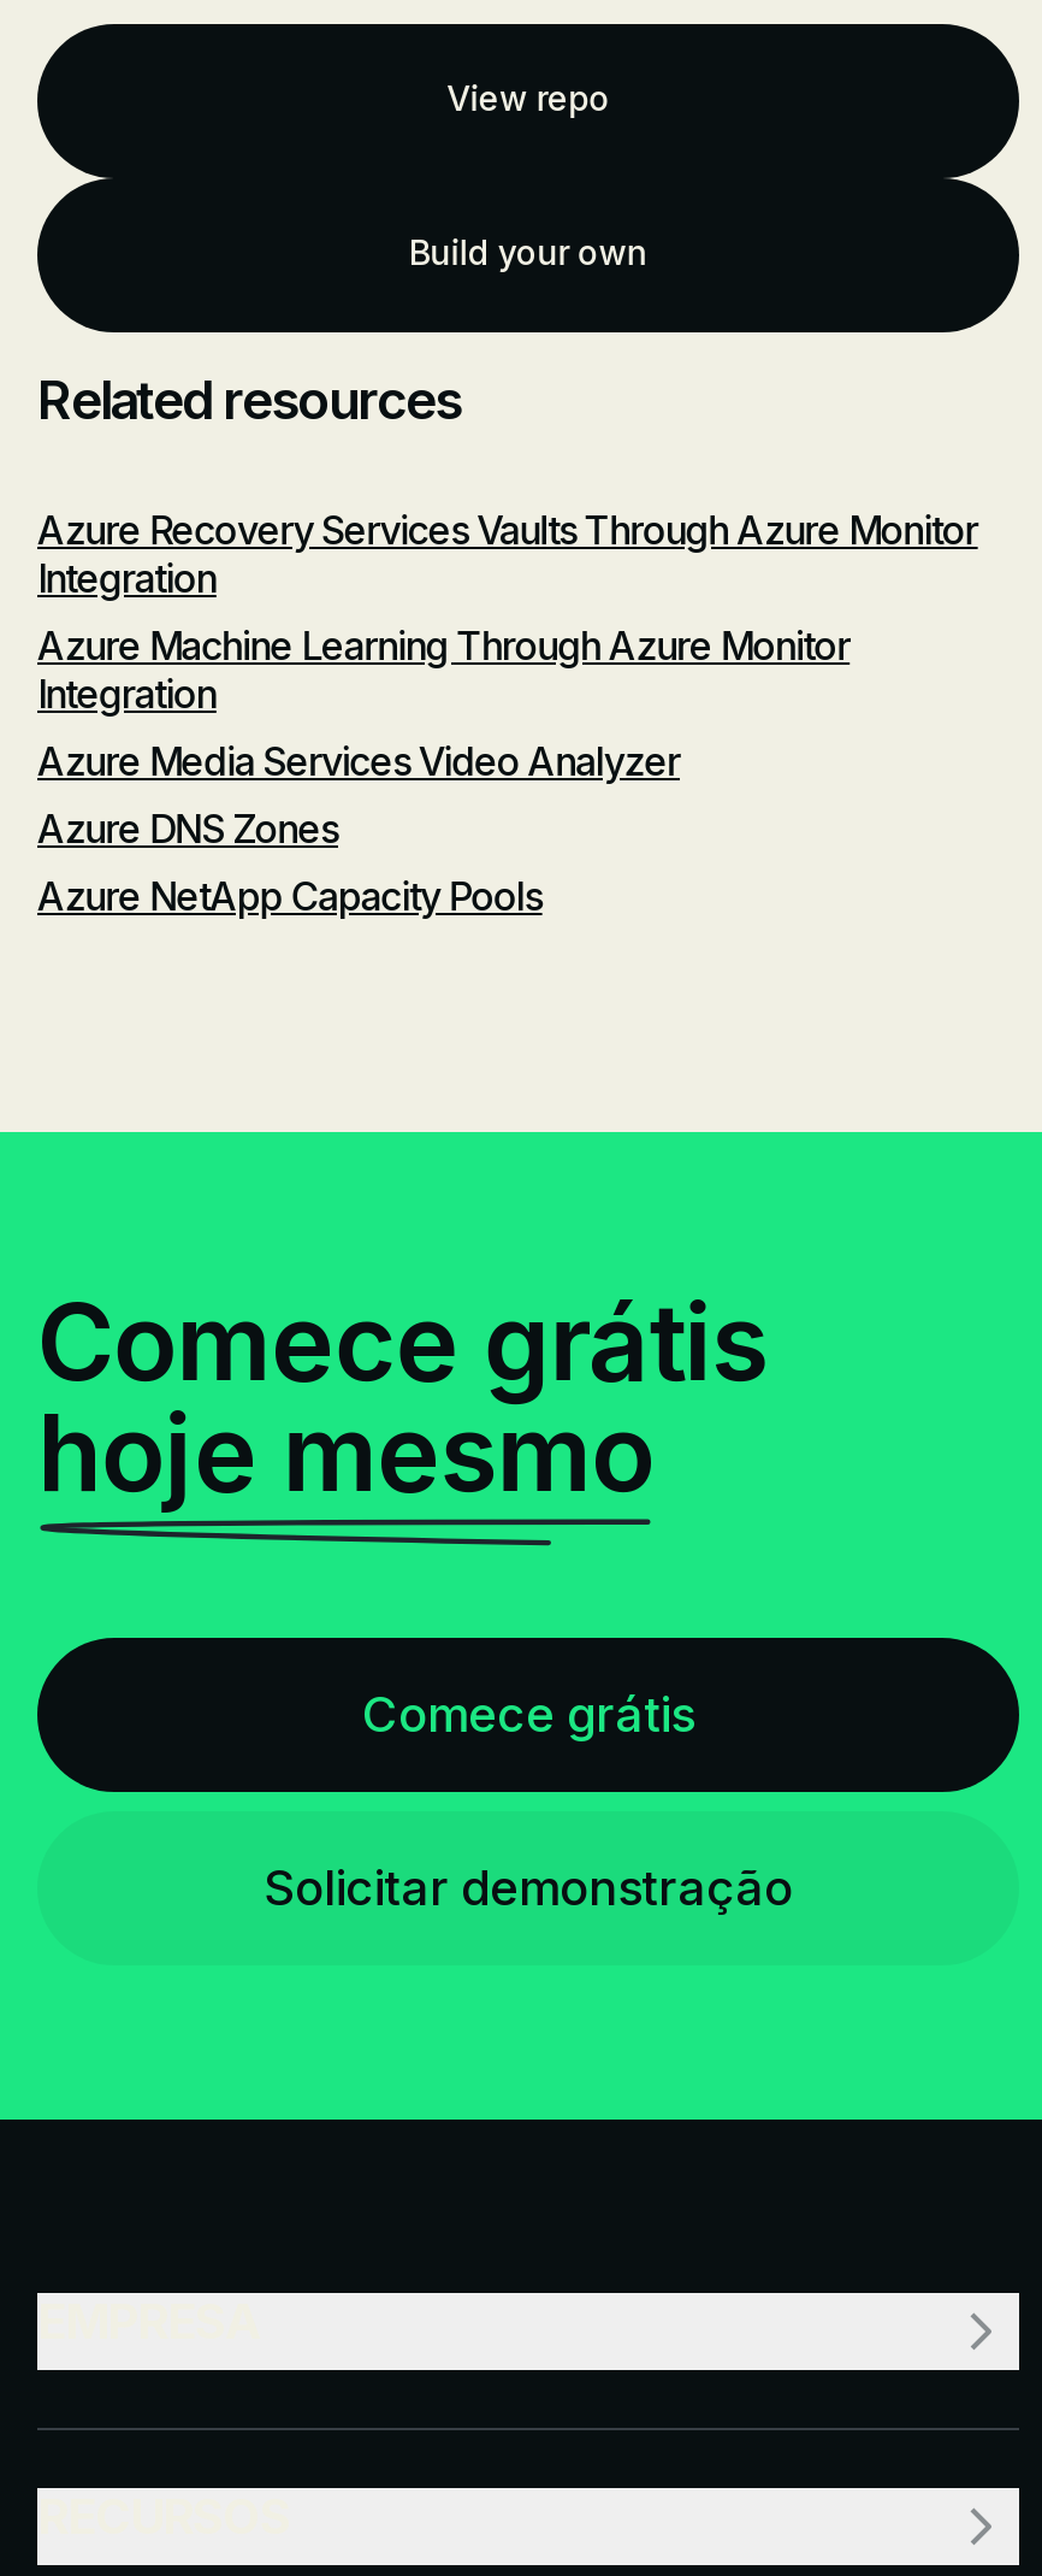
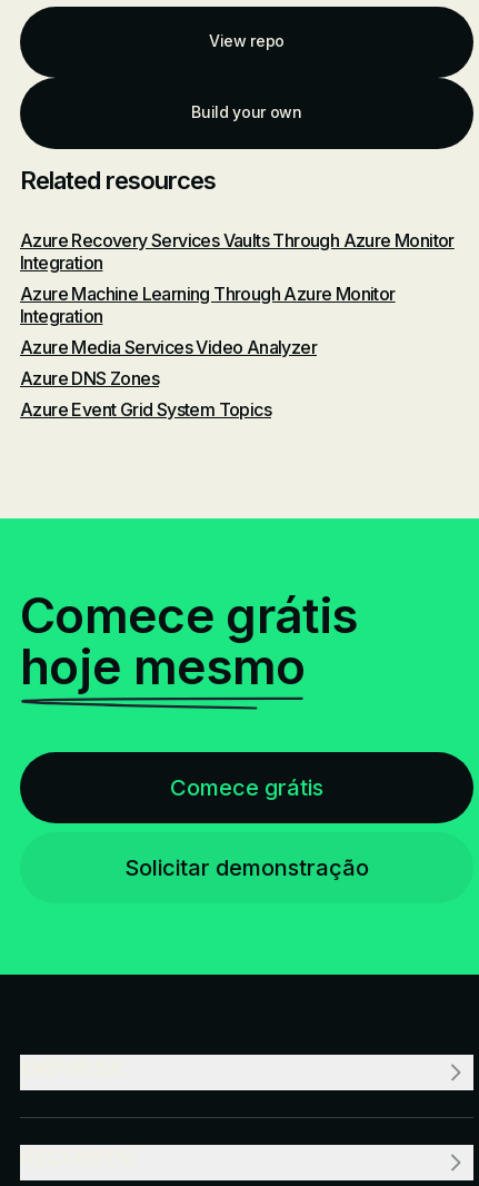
[37,872,542,920] Azure NetApp Capacity Pools -> [20,398,271,421] Azure Event Grid System Topics

